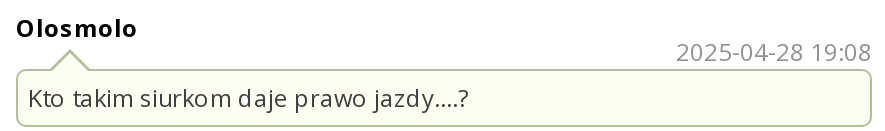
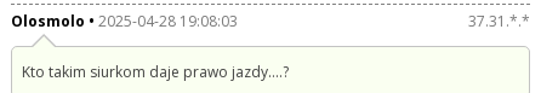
[676,35,872,69] 2025-04-28 19:08 -> [98,11,530,31] 2025-04-28 19:08:03 | 37.31.*.*

